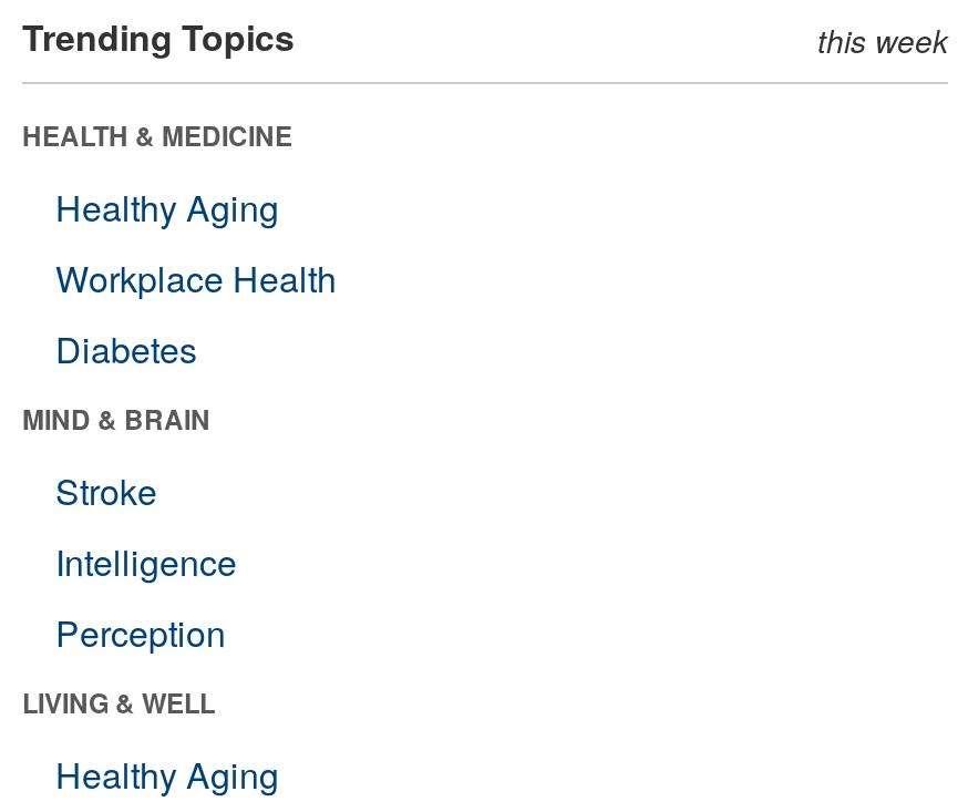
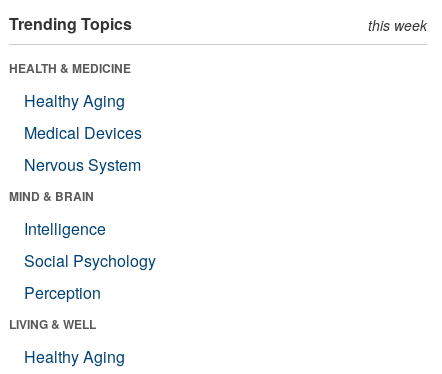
[55,252,337,374] Workplace Health | Diabetes -> [24,121,142,176] Medical Devices | Nervous System
[55,465,157,516] Stroke -> none
moved [55,536,237,587] -> [24,217,106,240]: Intelligence
none -> [24,249,156,272] Social Psychology

